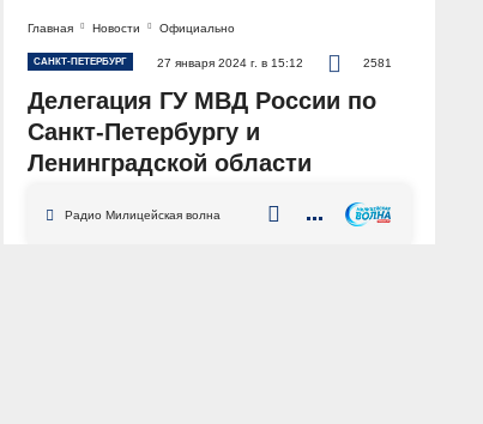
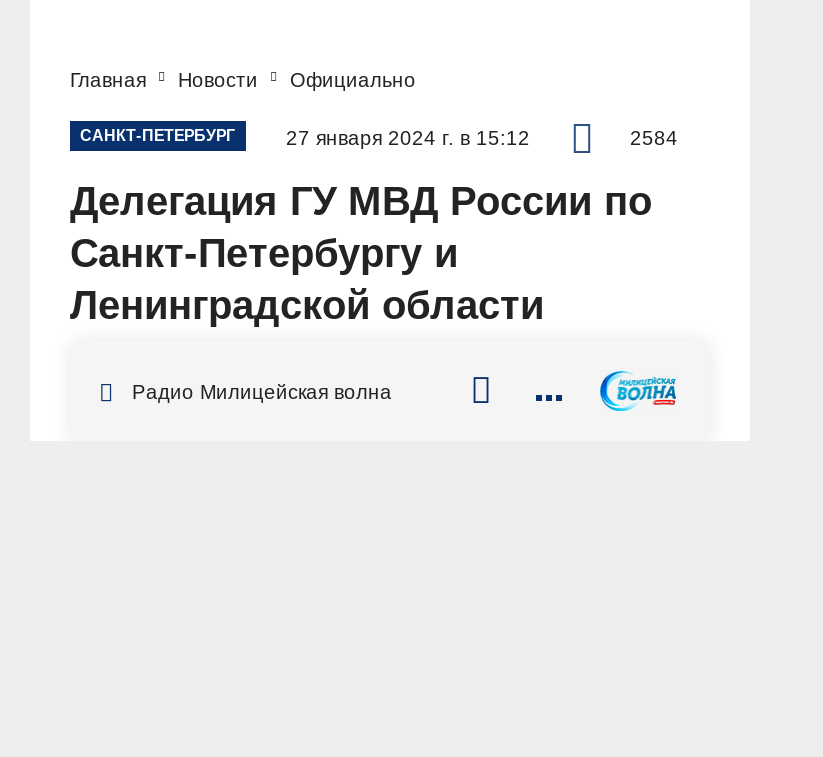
[363,56,392,70] 2581 -> [630,127,678,149] 2584

